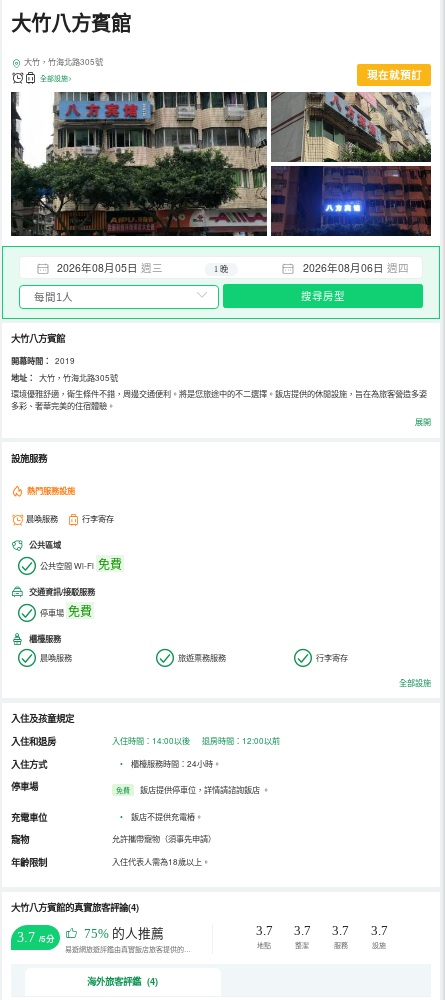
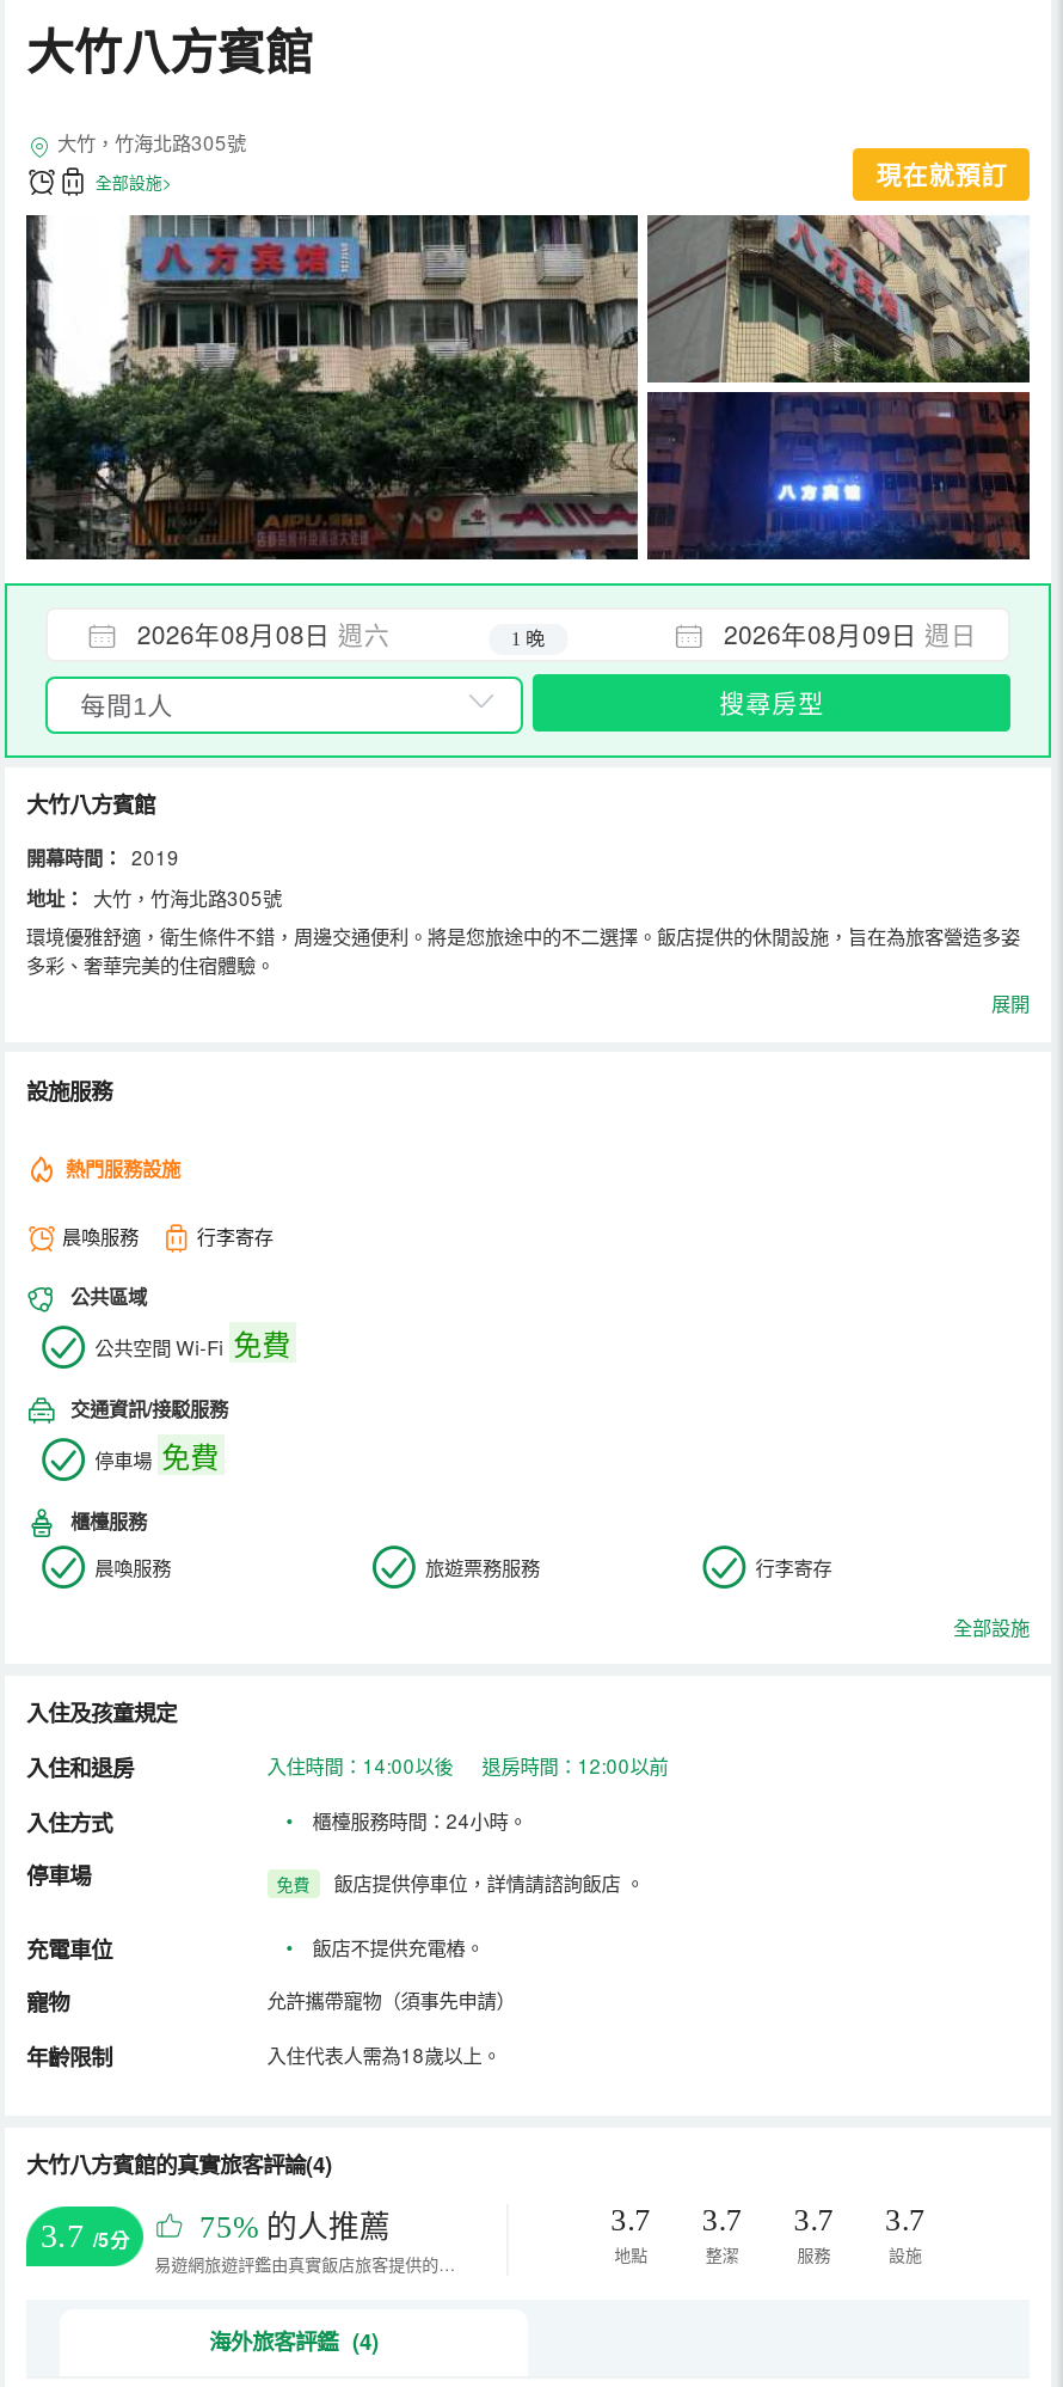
[57,259,163,274] 2026年08月05日 週三 -> [137,615,390,651] 2026年08月08日 週六
[303,259,409,274] 2026年08月06日 週四 -> [724,615,977,651] 2026年08月09日 週日

